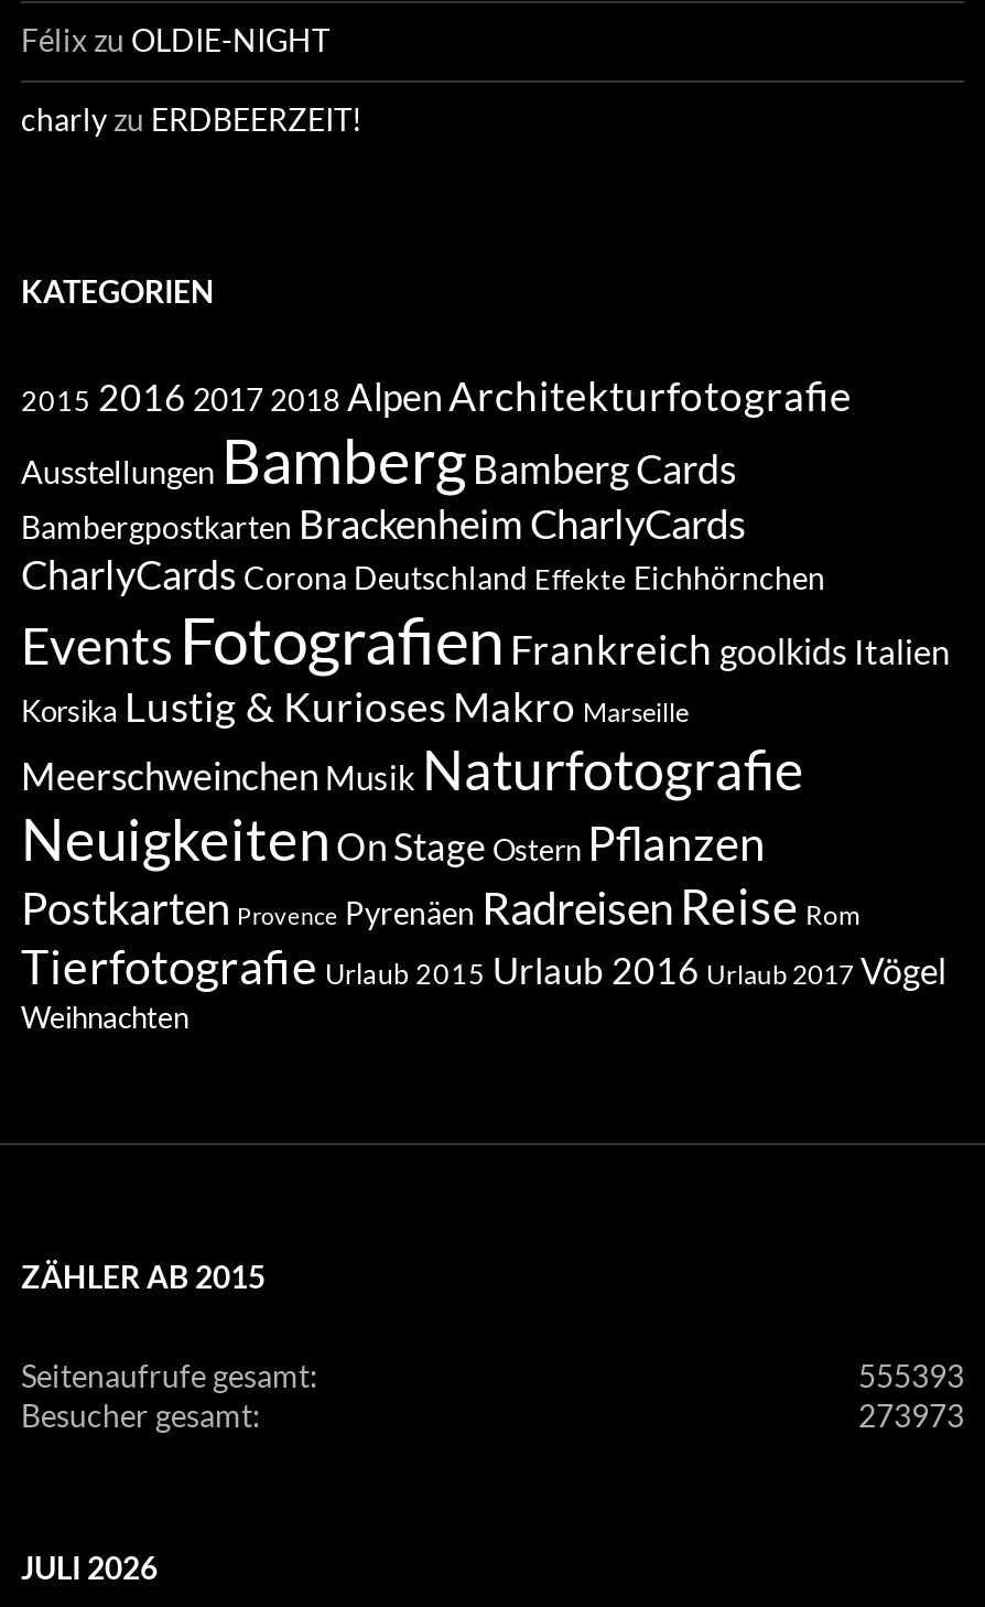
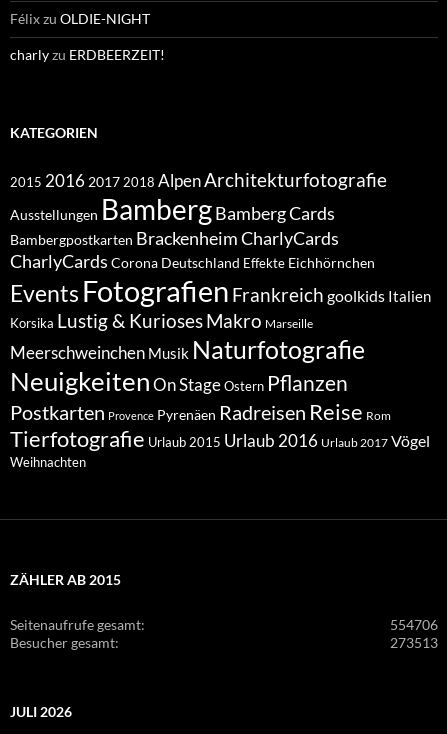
[858,1357,964,1395] 555393 -> [390,616,438,633] 554706
[858,1397,964,1434] 273973 -> [390,634,438,651] 273513

